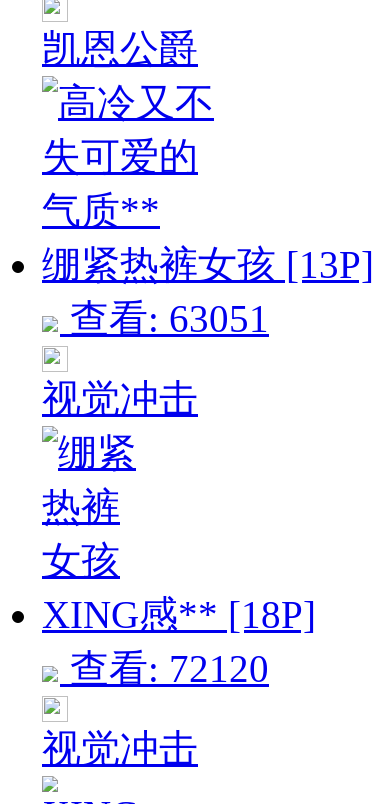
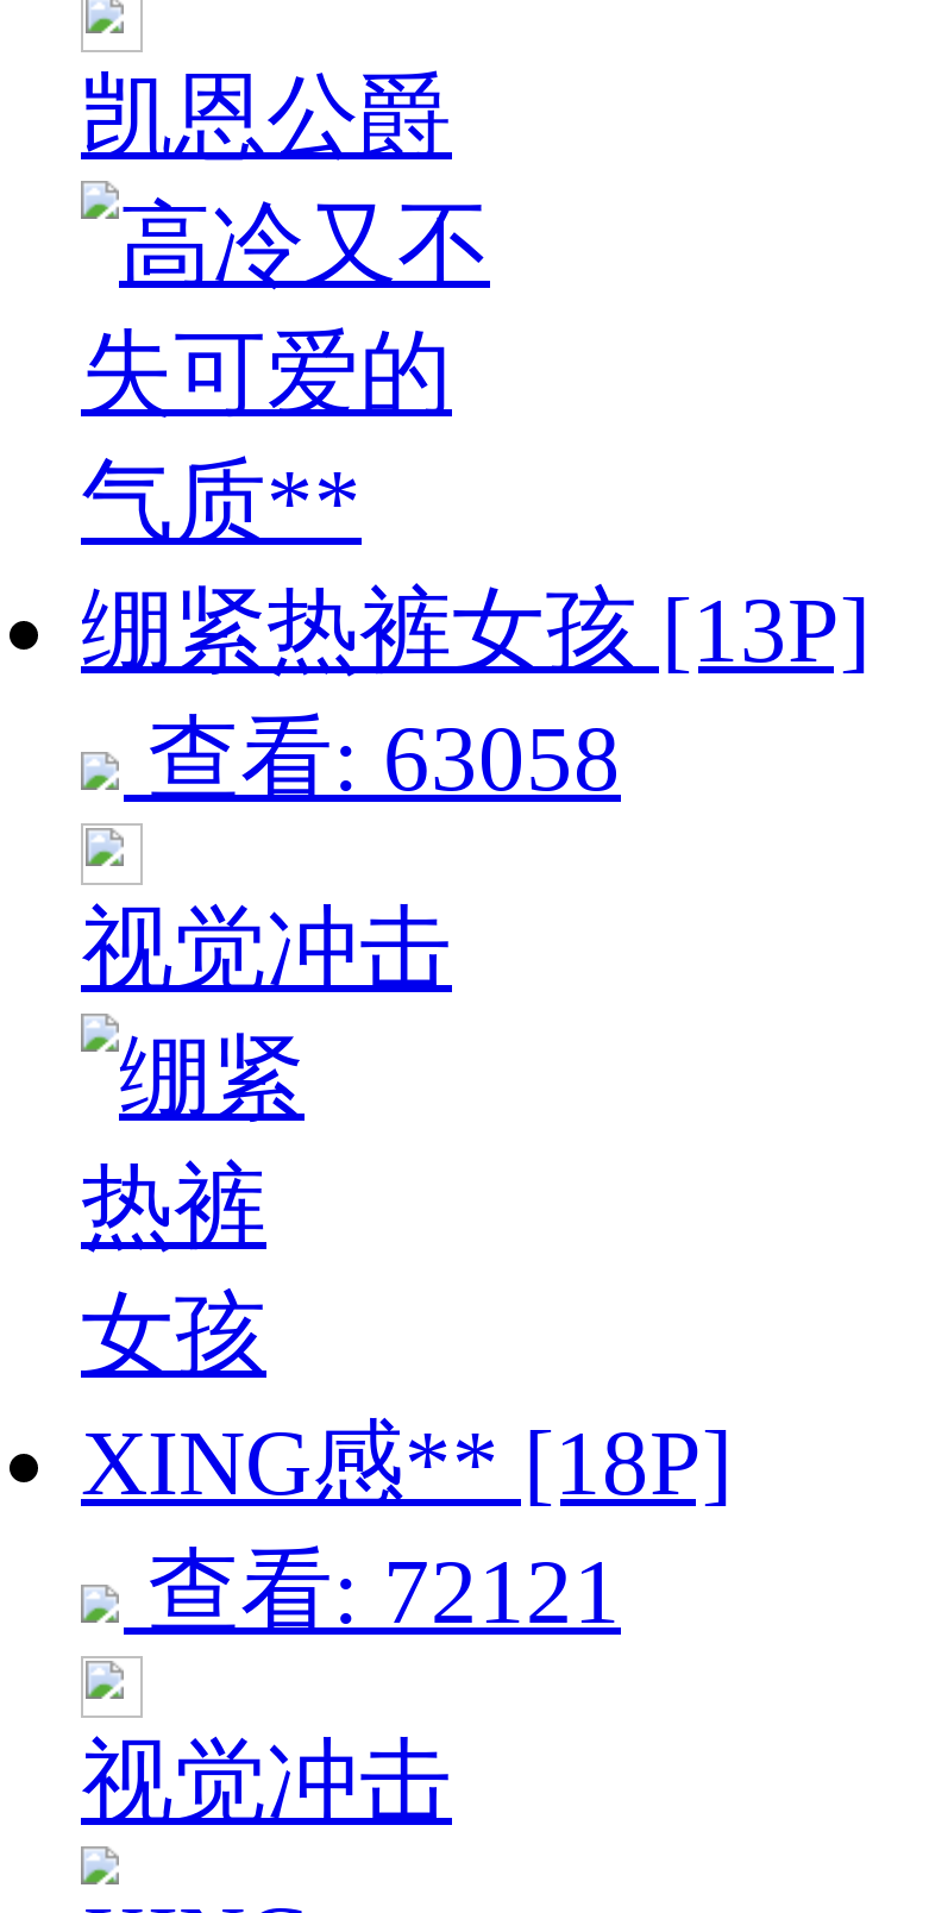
[70,297,269,340] 查看: 63051 -> [147,706,621,809] 查看: 63058
[70,647,269,690] 查看: 72120 -> [147,1539,621,1641] 查看: 72121

